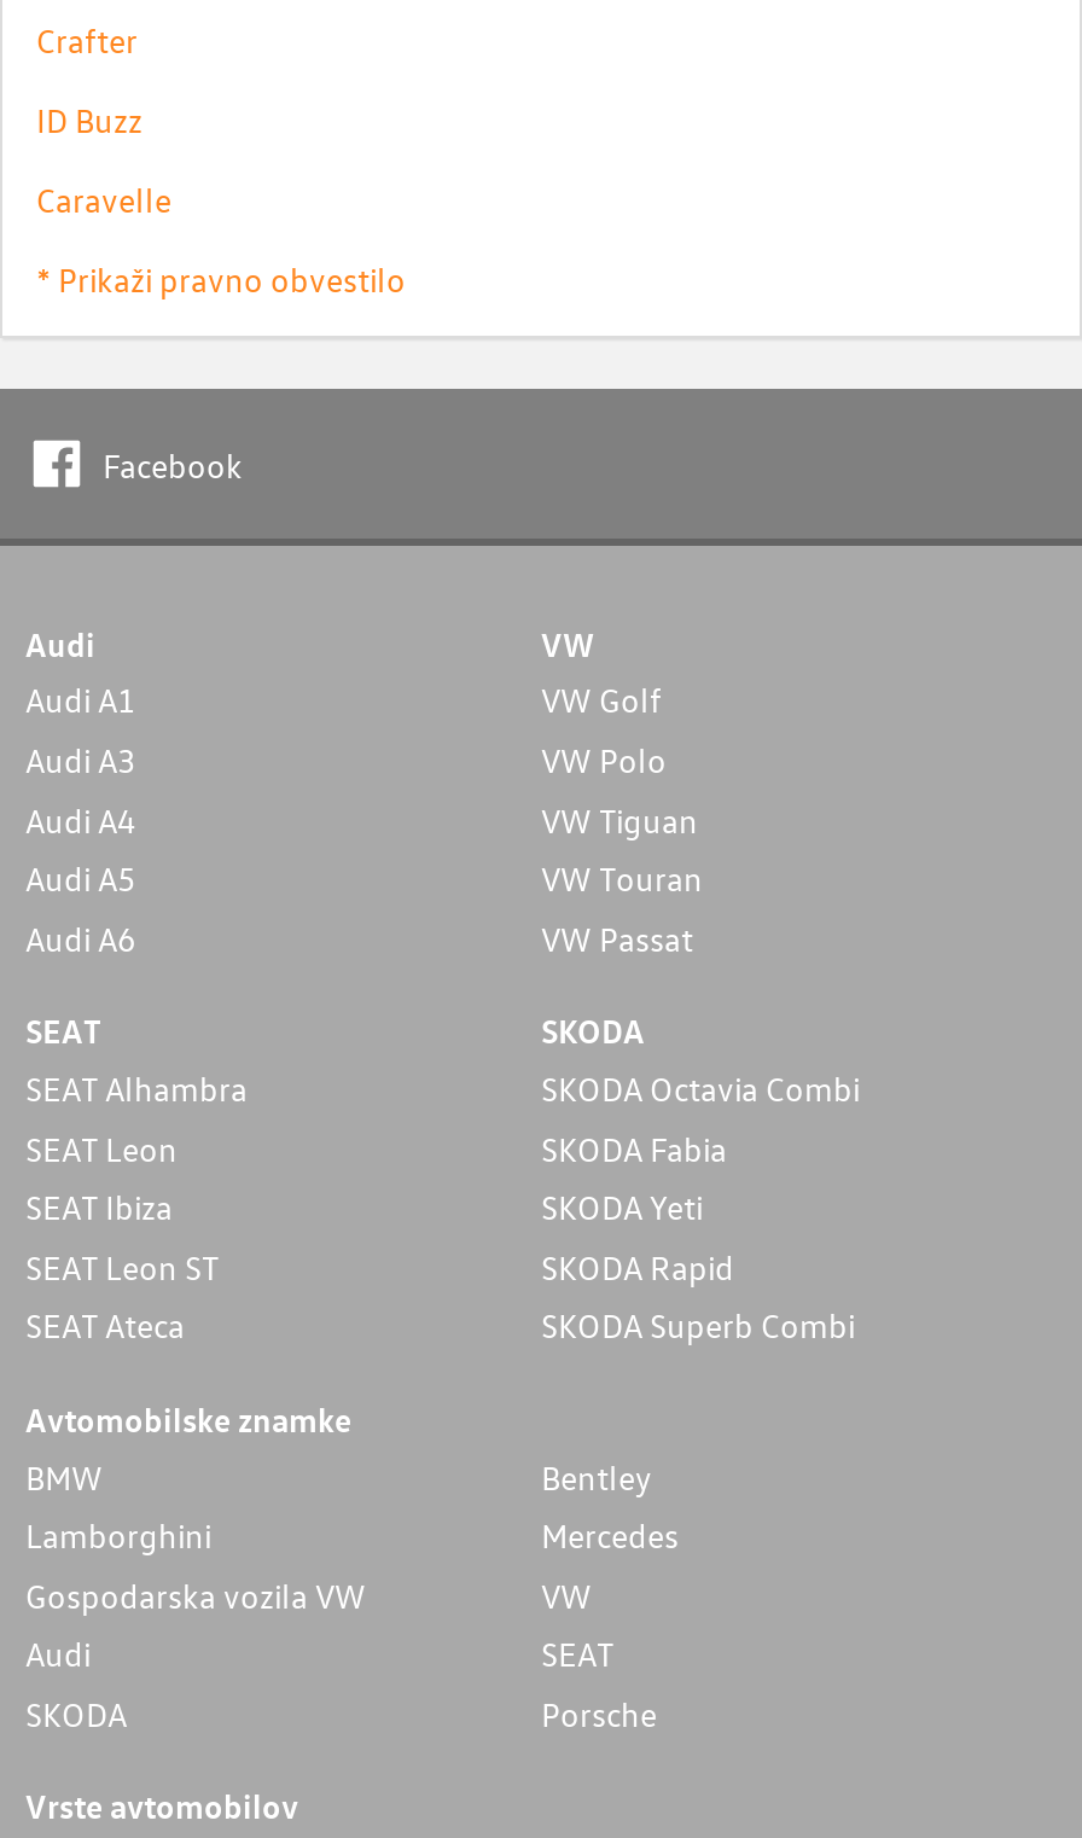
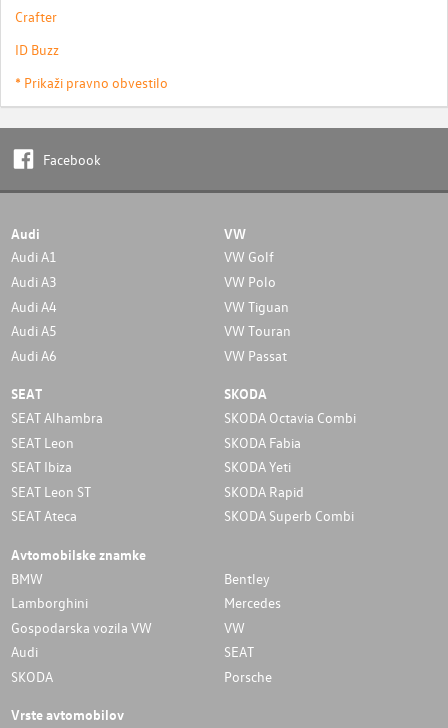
[36,176,171,222] Caravelle -> none

